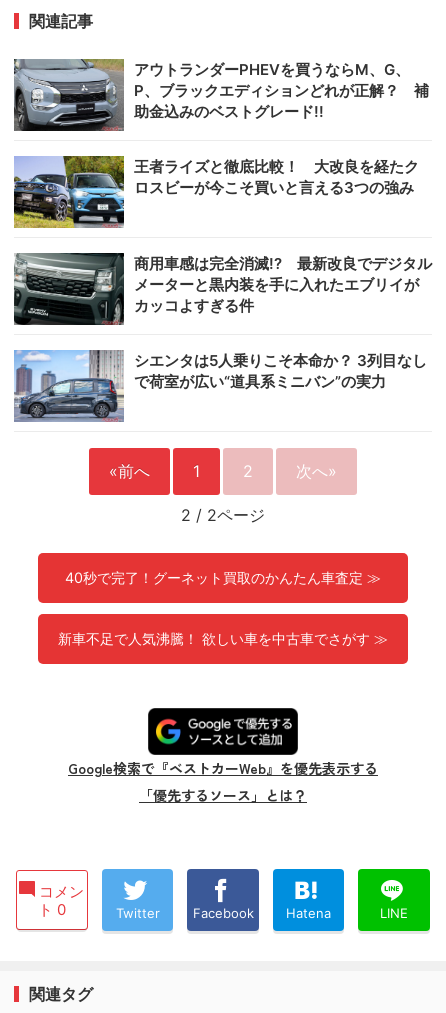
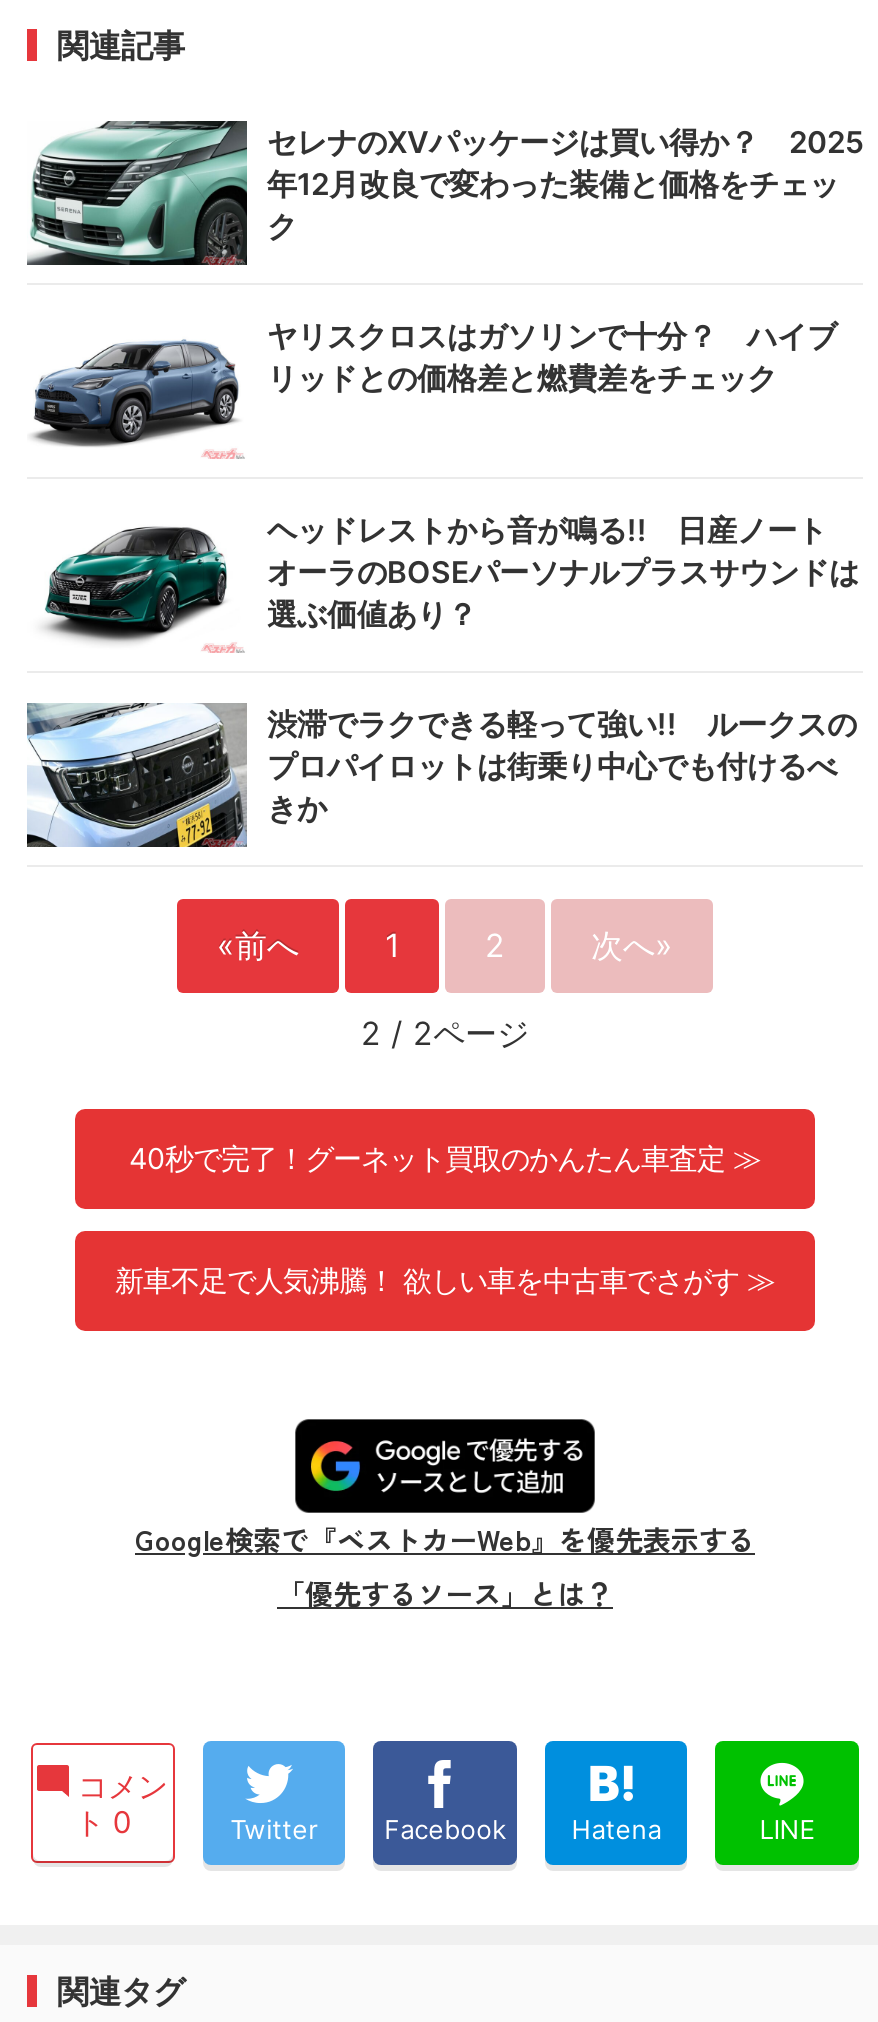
[13,58,429,131] [image] | アウトランダーPHEVを買うならM、G、 | P、ブラックエディションどれが正解？ 補 | 助金込みのベストグレード!! -> [27,119,863,263] [image] | セレナのXVパッケージは買い得か？ 2025 | 年12月改良で変わった装備と価格をチェッ | ク
[13,155,419,229] [image] | 王者ライズと徹底比較！ 大改良を経たク | ロスビーが今こそ買いと言える3つの強み -> [27,315,837,459] [image] | ヤリスクロスはガソリンで十分？ ハイブ | リッドとの価格差と燃費差をチェック
[13,252,432,326] [image] | 商用車感は完全消滅!? 最新改良でデジタル | メーターと黒内装を手に入れたエブリイが | カッコよすぎる件 -> [27,509,859,653] [image] | ヘッドレストから音が鳴る!! 日産ノート | オーラのBOSEパーソナルプラスサウンドは | 選ぶ価値あり？
[13,349,427,423] [image] | シエンタは5人乗りこそ本命か？ 3列目なし | で荷室が広い“道具系ミニバン”の実力 -> [27,701,857,849] [image] | 渋滞でラクできる軽って強い!! ルークスの | プロパイロットは街乗り中心でも付けるべ | きか

